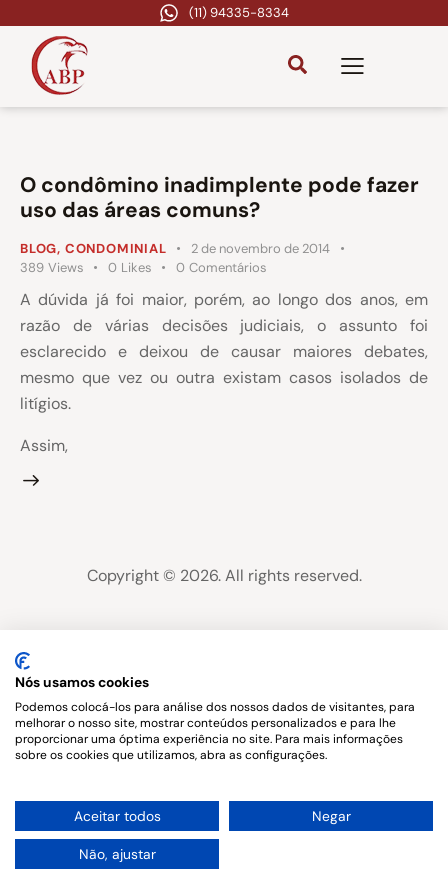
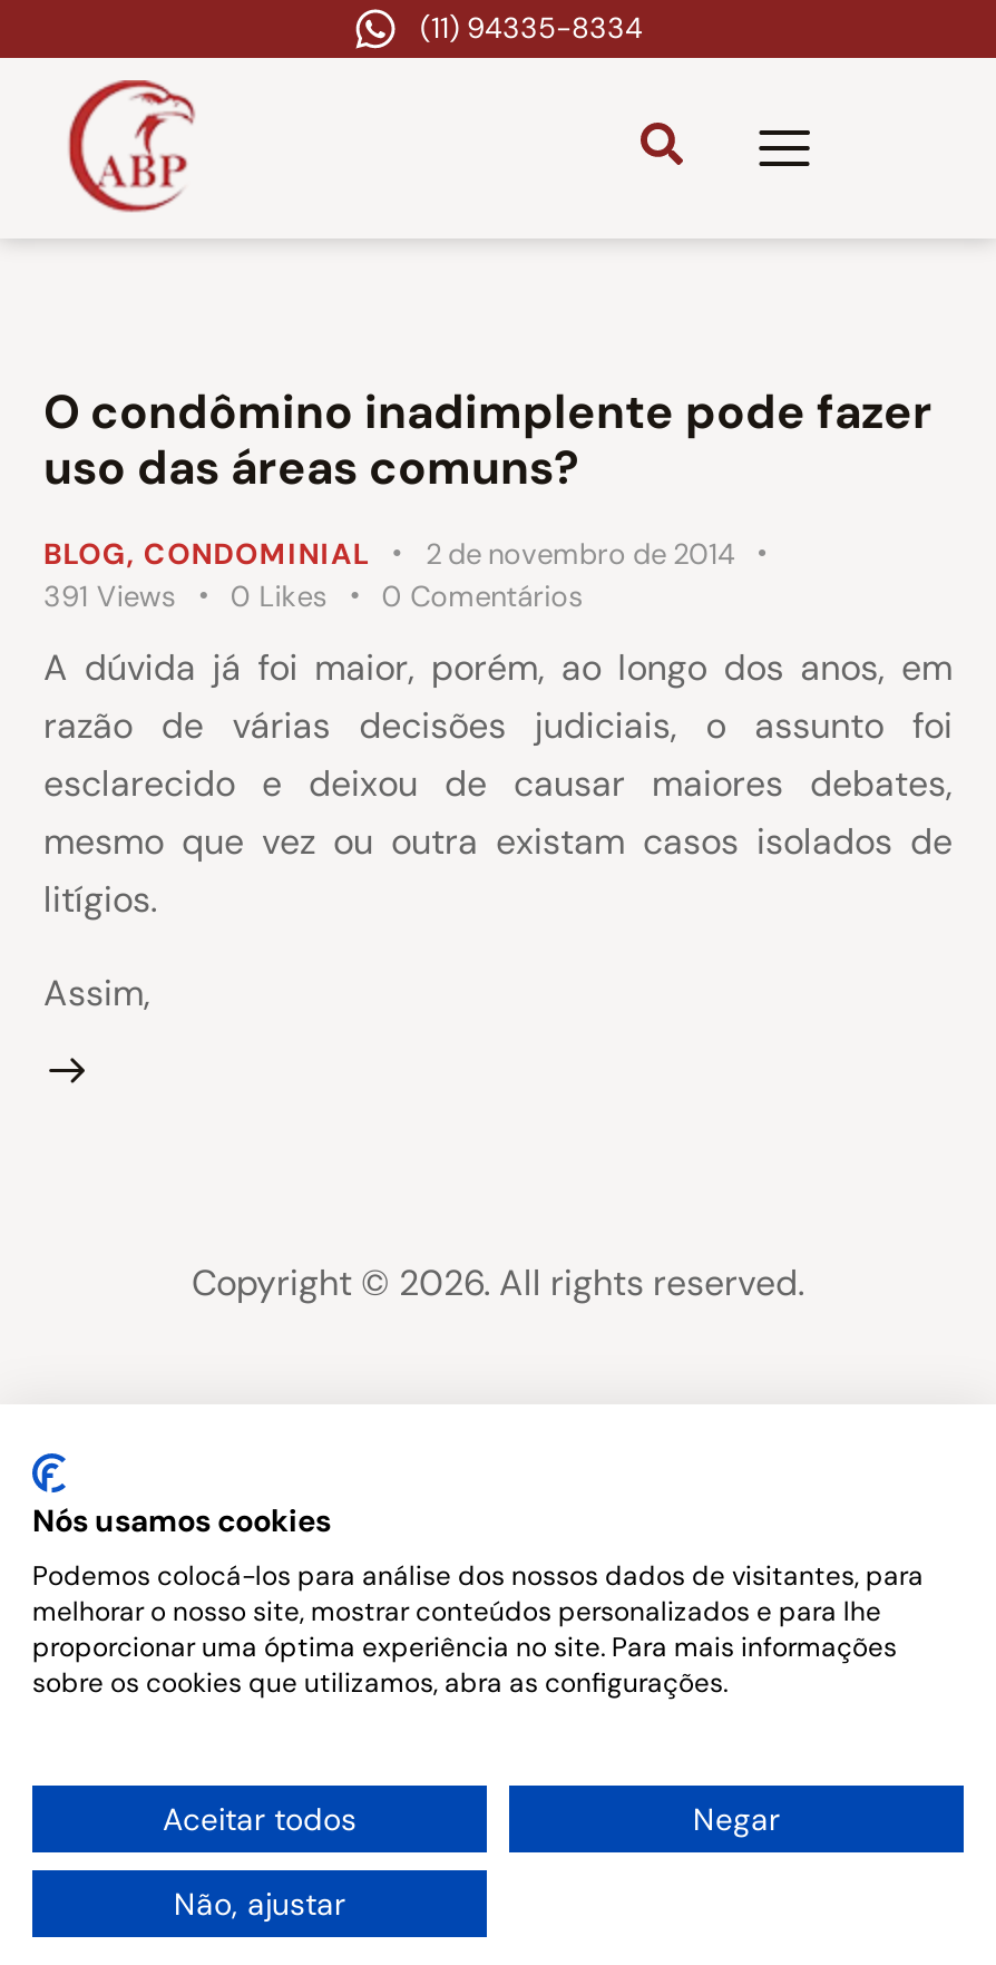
[20,259,84,276] 389 Views -> [43,577,177,615] 391 Views

